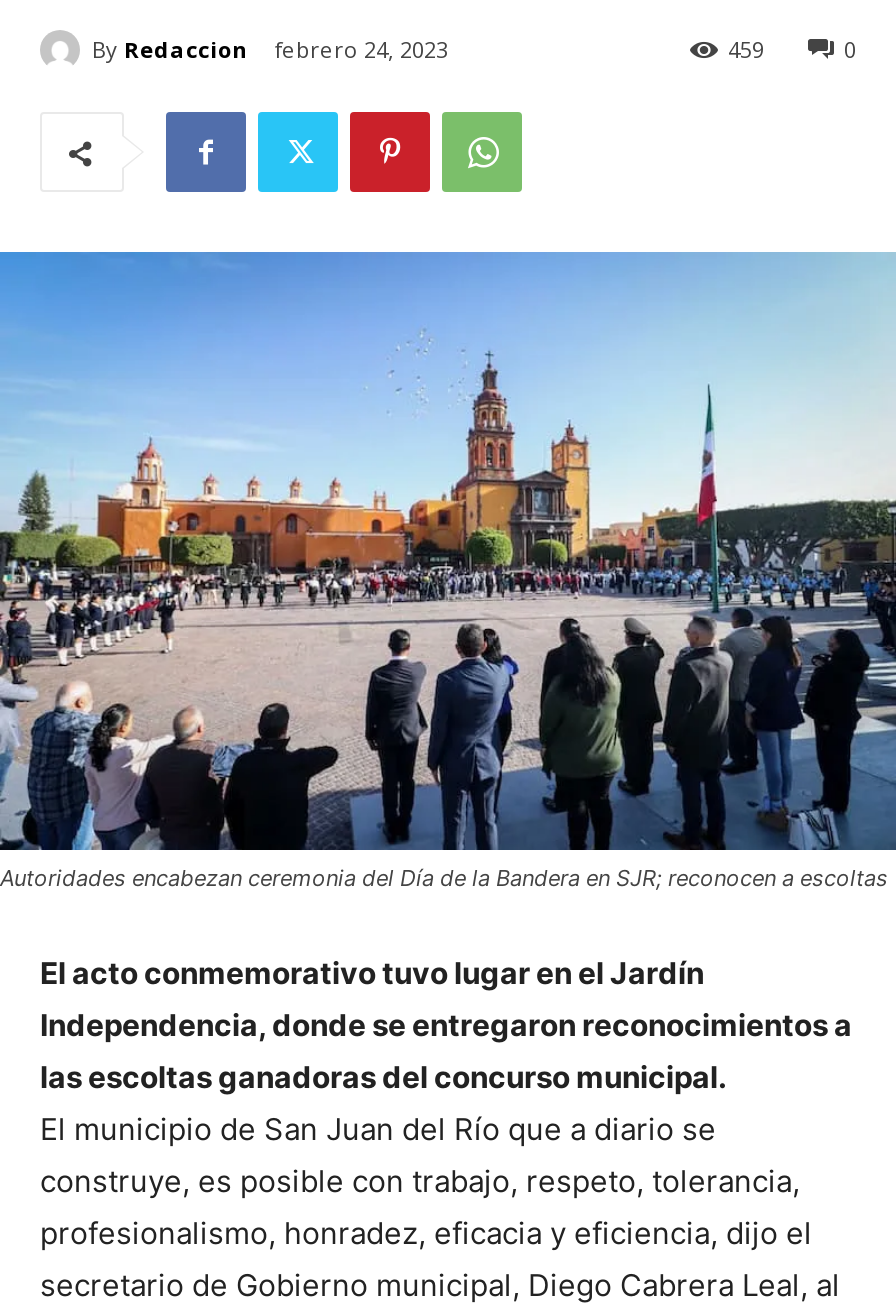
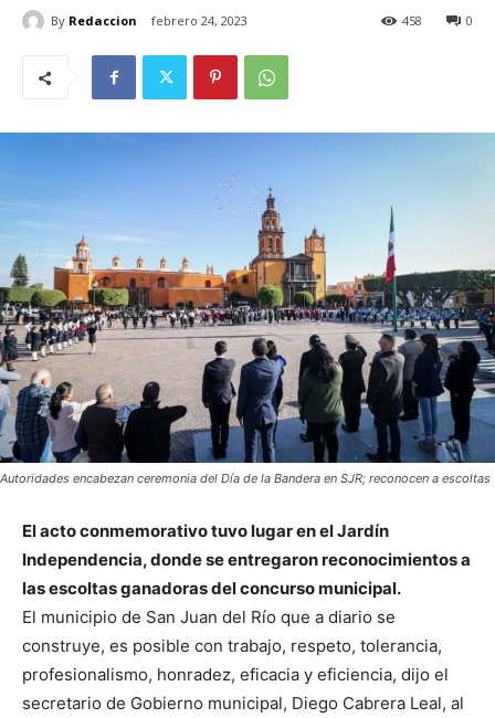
[728,34,764,64] 459 -> [402,12,422,29] 458

